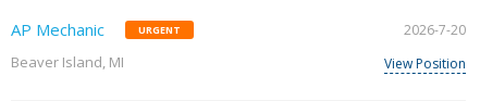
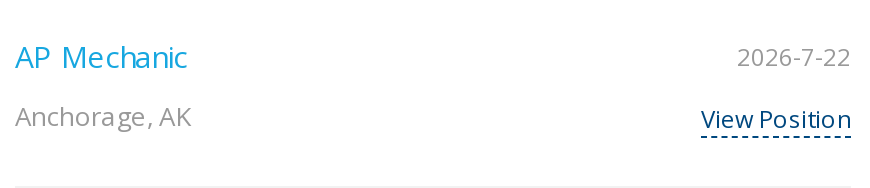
[11,23,181,72] URGENT | Beaver Island, MI -> [15,98,191,134] Anchorage, AK
[404,21,466,39] 2026-7-20 -> [737,40,851,74] 2026-7-22

